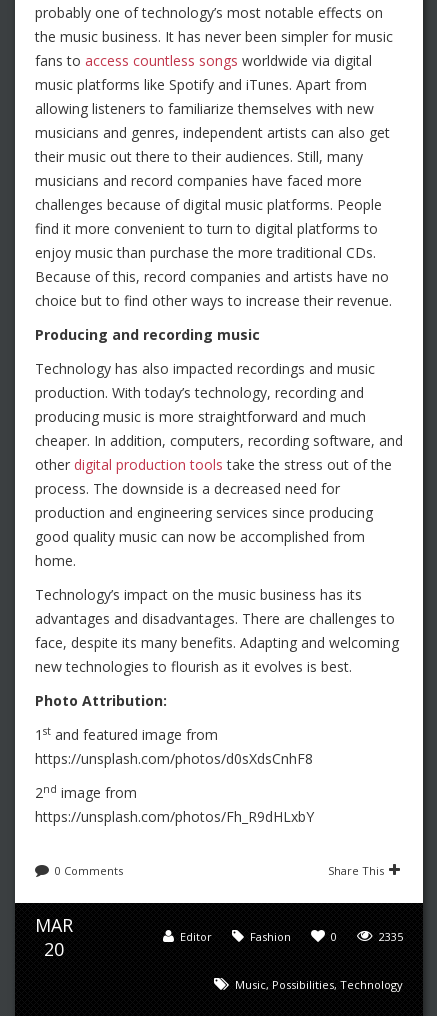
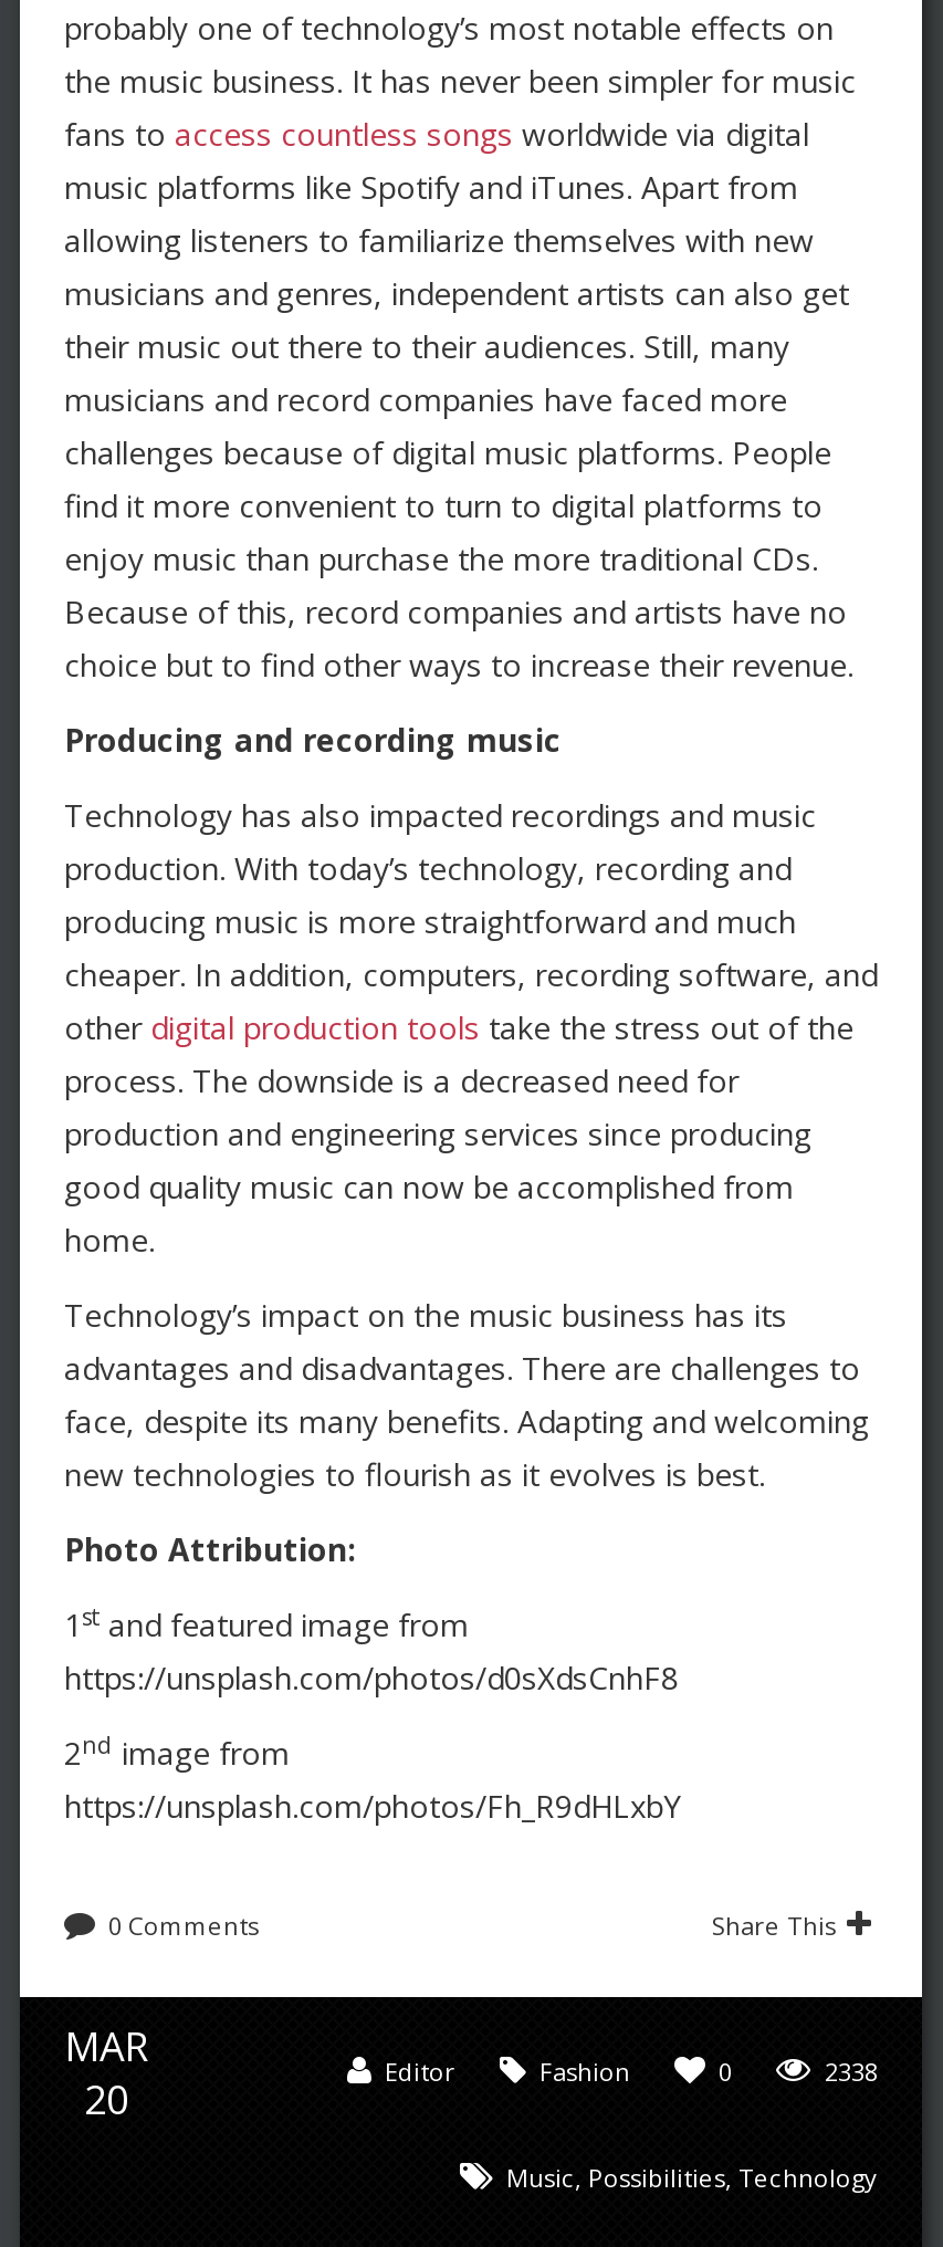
[376,929,403,944] 2335 -> [818,2054,878,2087] 2338

